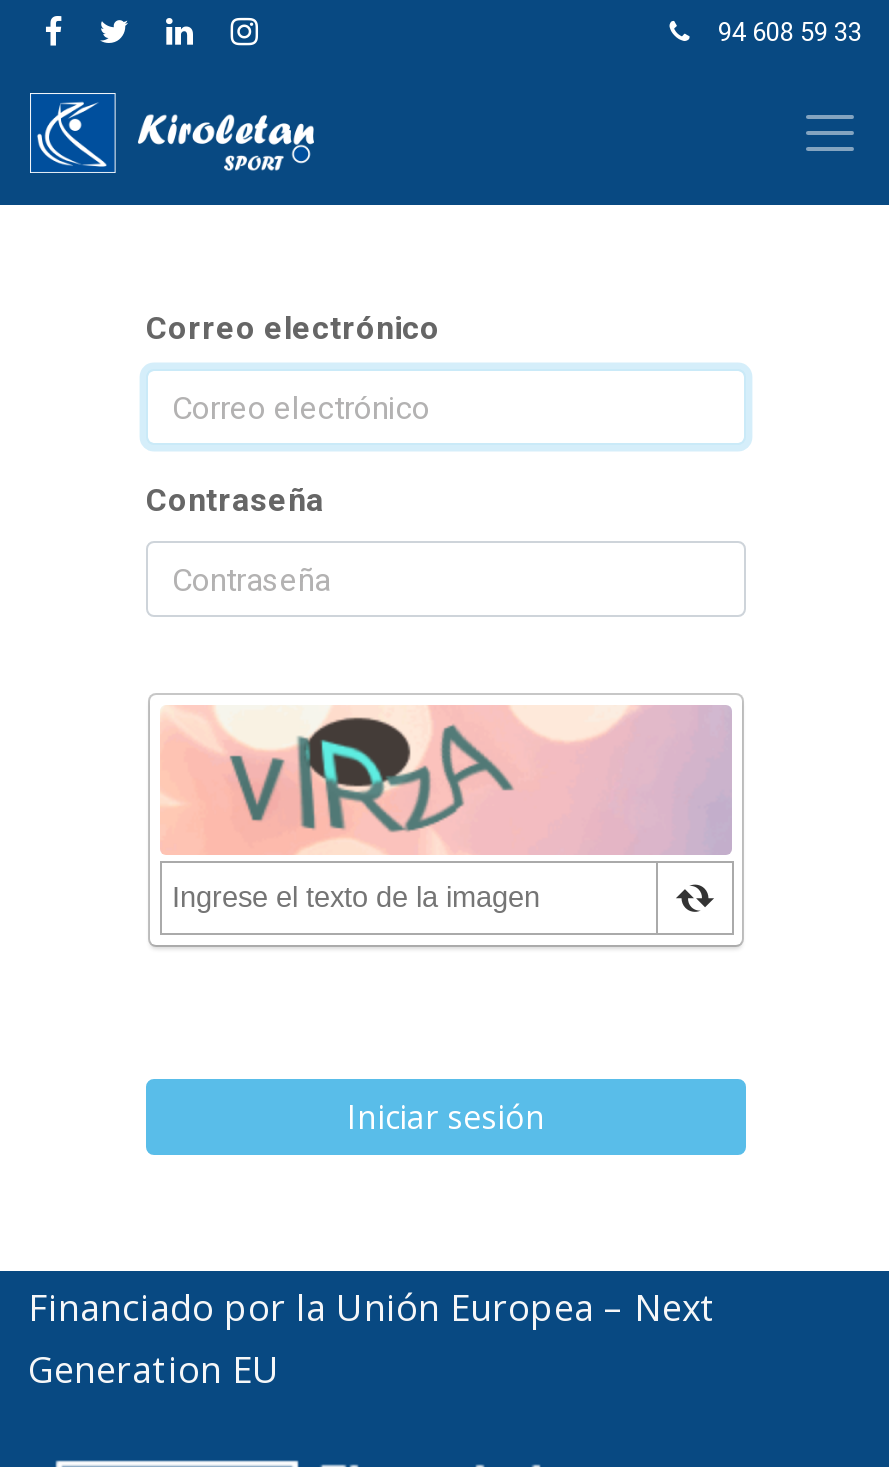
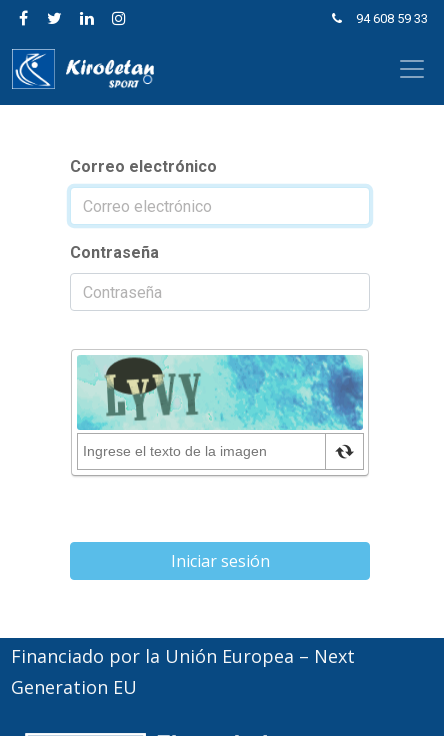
[160,705,732,855] [image] -> [76,354,364,431] [image]

